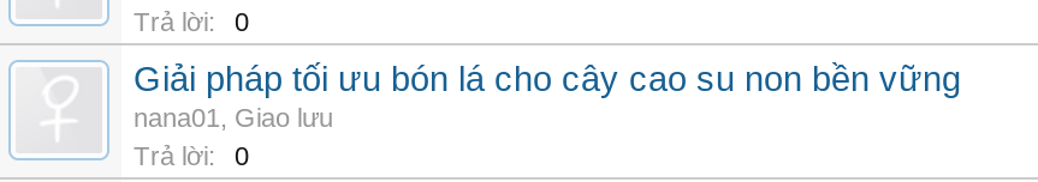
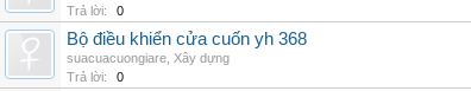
[134,60,961,132] Giải pháp tối ưu bón lá cho cây cao su non bền vững | nana01, Giao lưu -> [67,30,307,65] Bộ điều khiển cửa cuốn yh 368 | suacuacuongiare, Xây dựng

